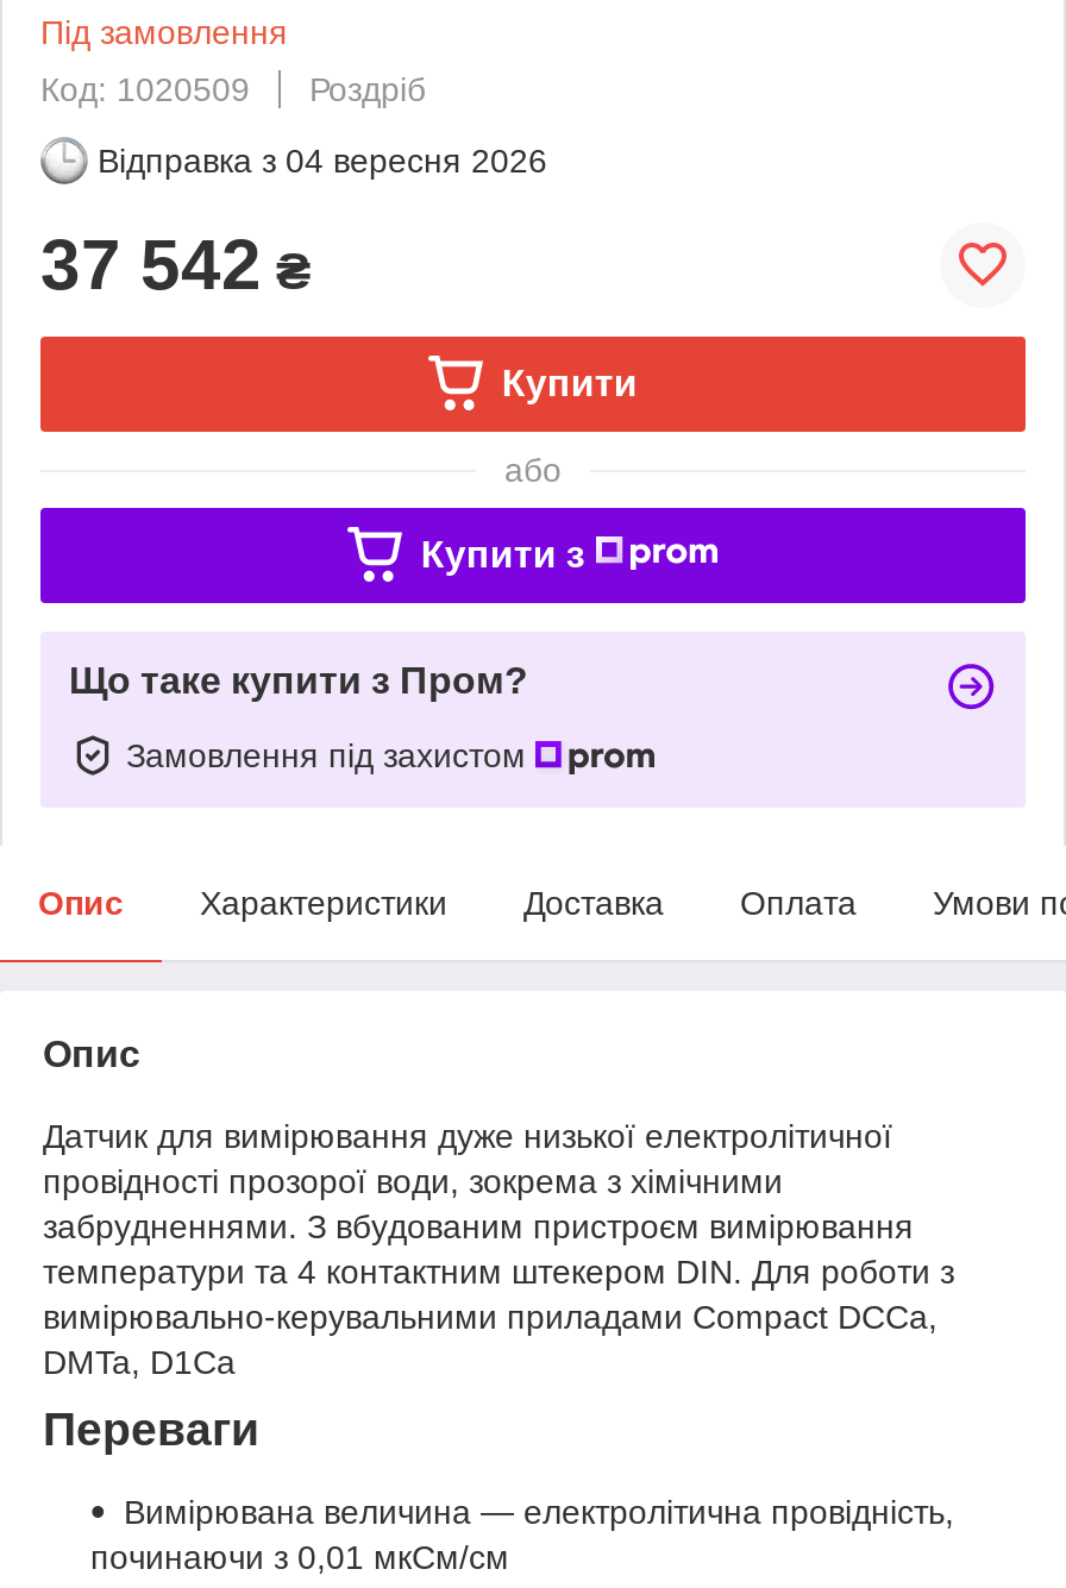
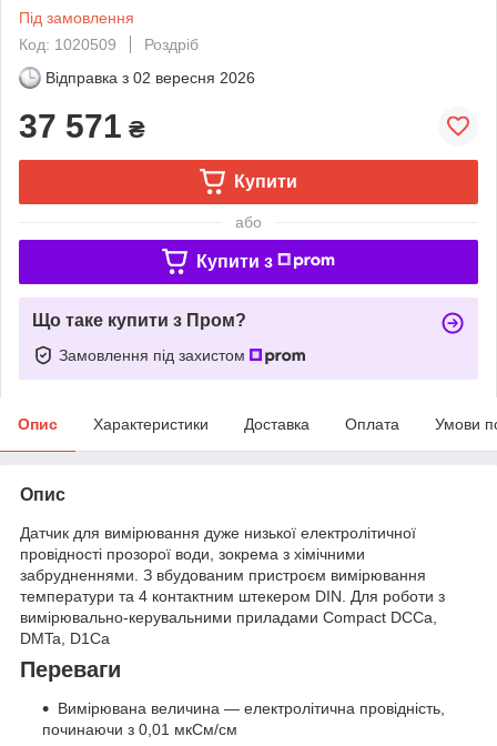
[98,141,547,179] Відправка з 04 вересня 2026 -> [45,69,255,86] Відправка з 02 вересня 2026
[40,224,312,303] 37 542 ₴ -> [19,107,145,144] 37 571 ₴

